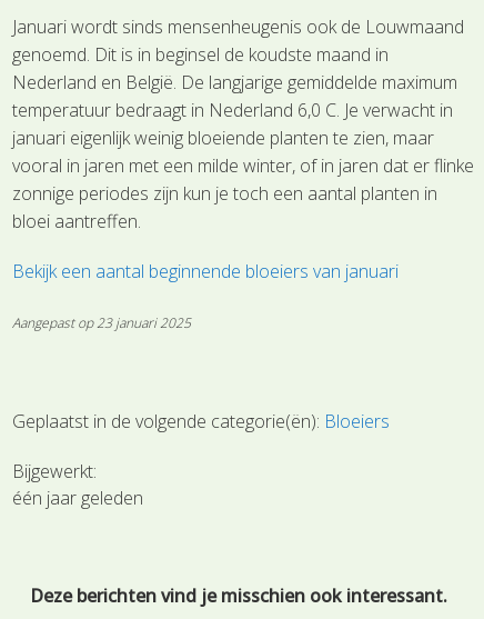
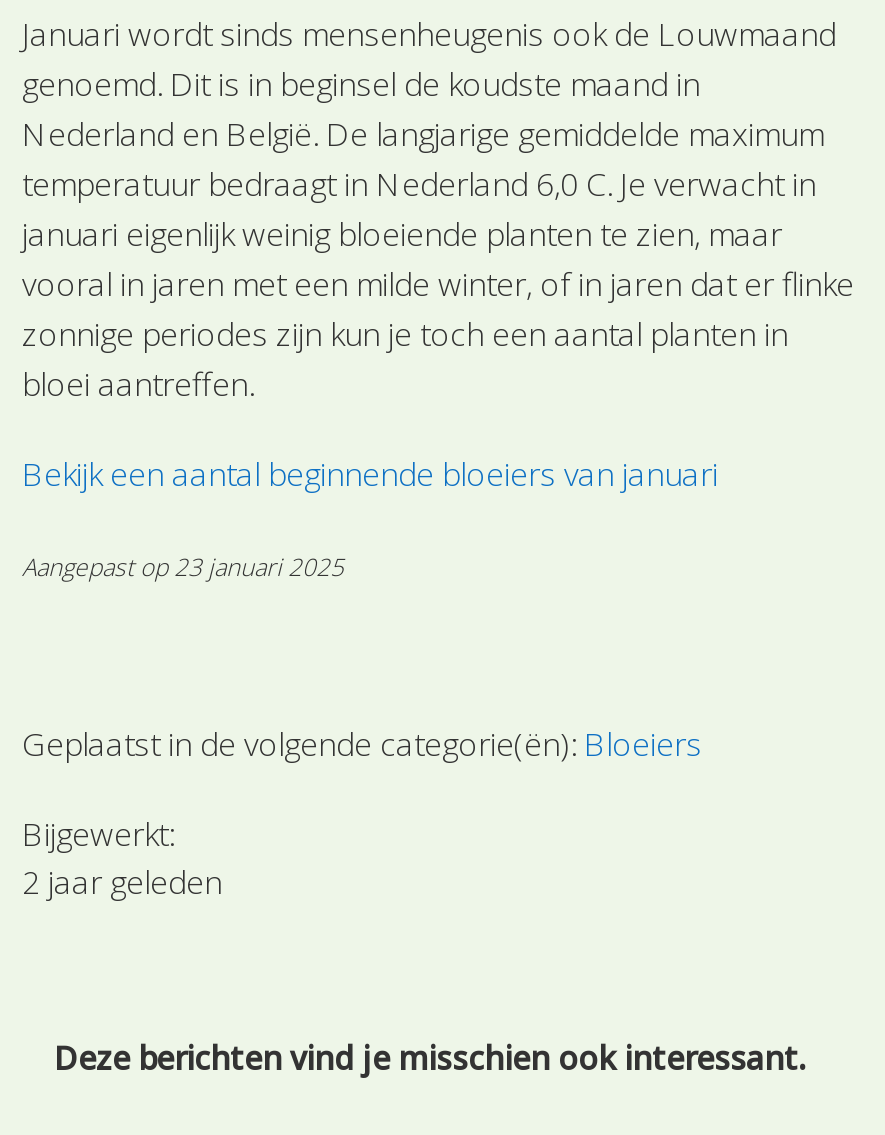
[12,486,143,510] één jaar geleden -> [22,860,222,904] 2 jaar geleden

